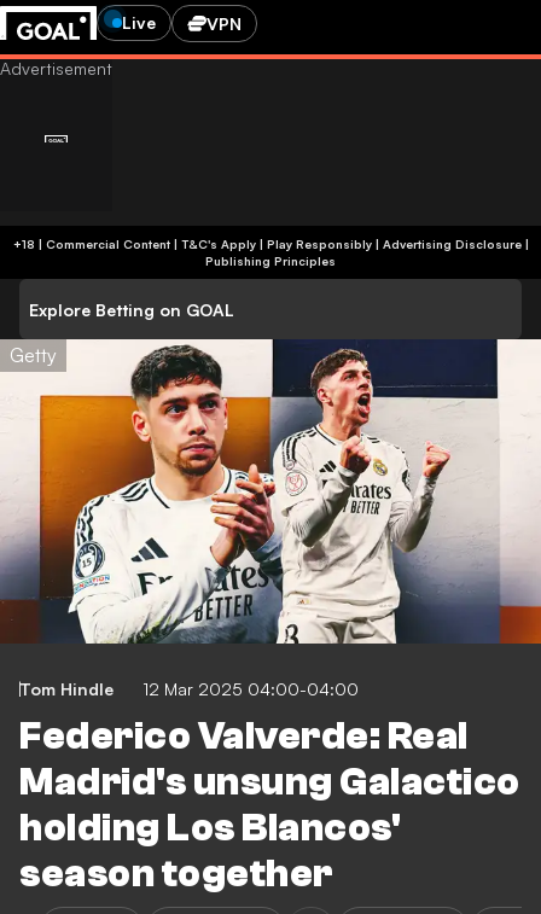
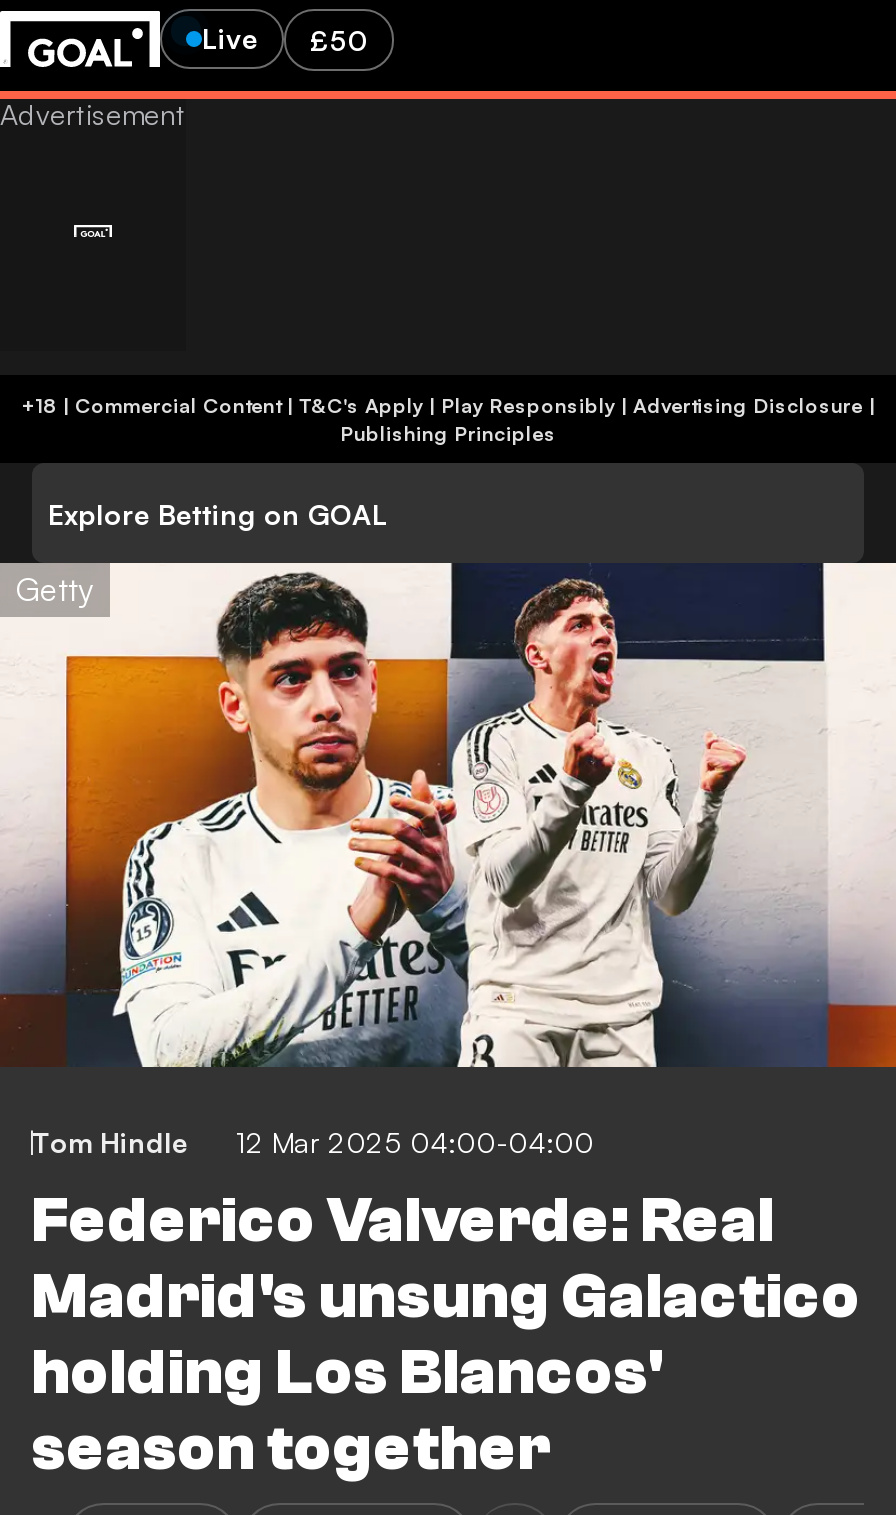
[206,13,242,33] VPN -> [310,22,368,56] £50

